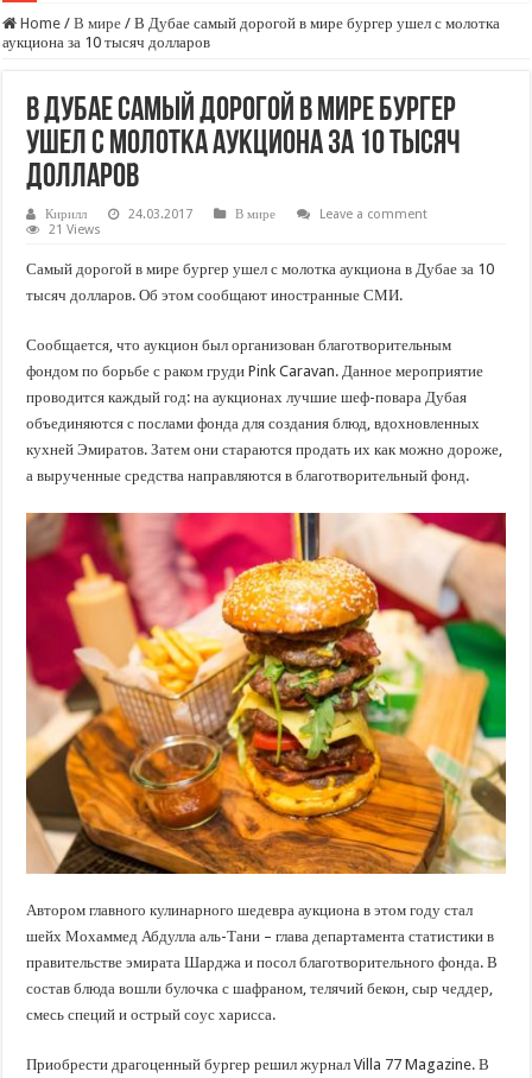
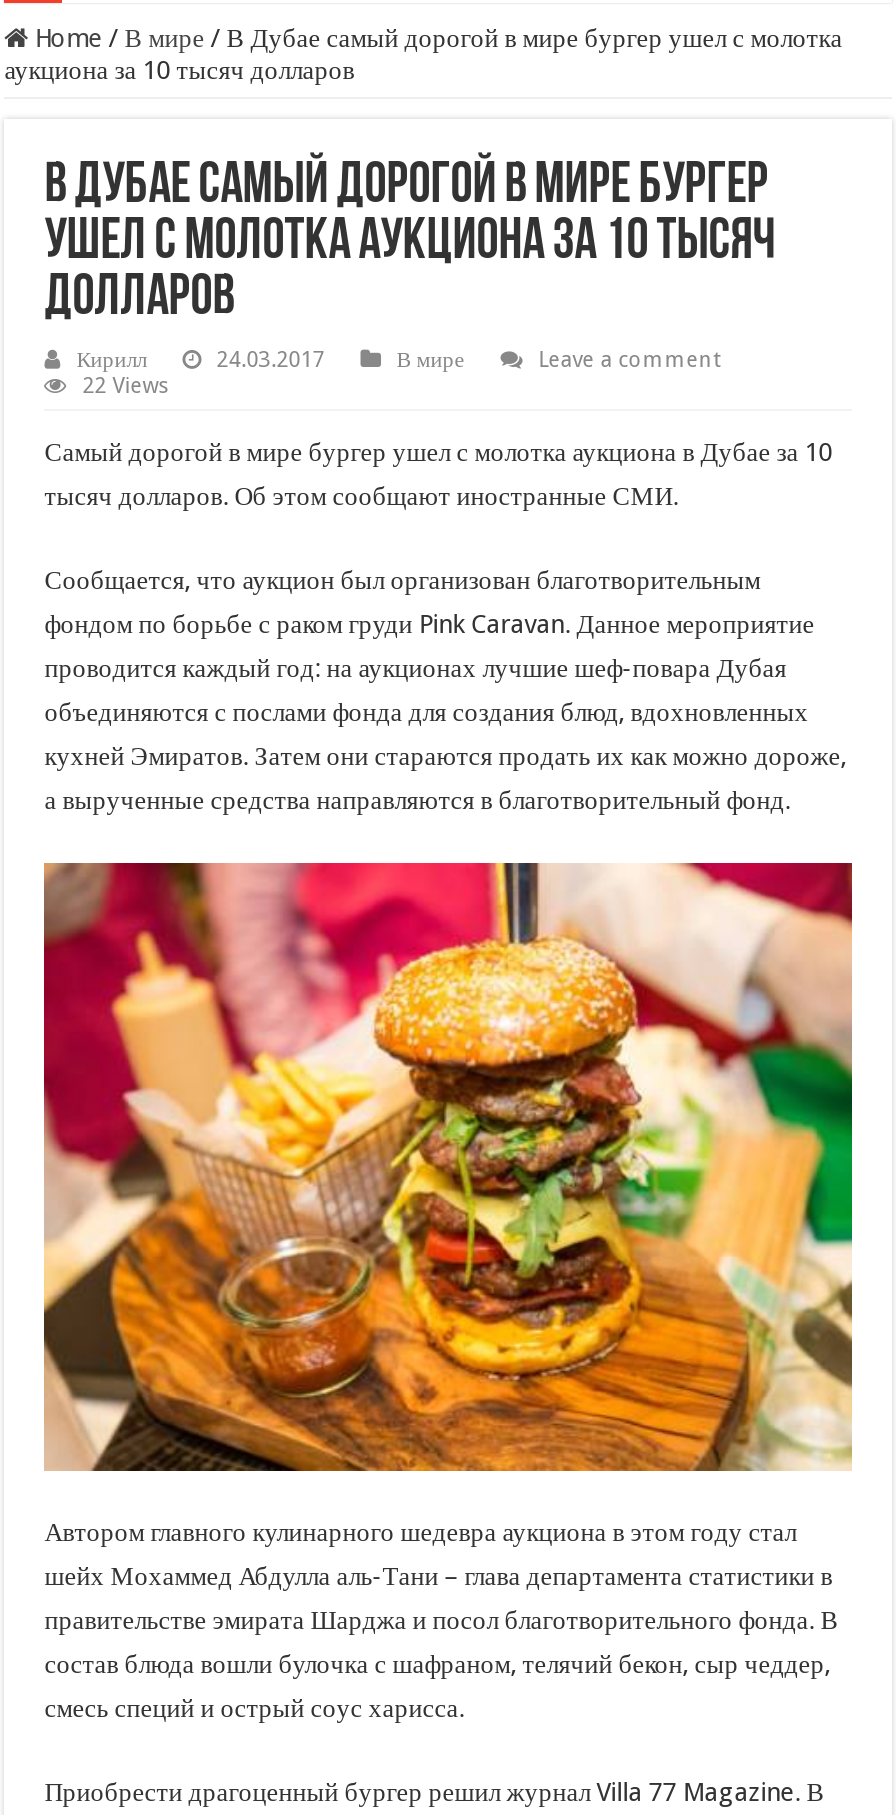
[49,222,101,237] 21 Views -> [82,373,170,399] 22 Views

